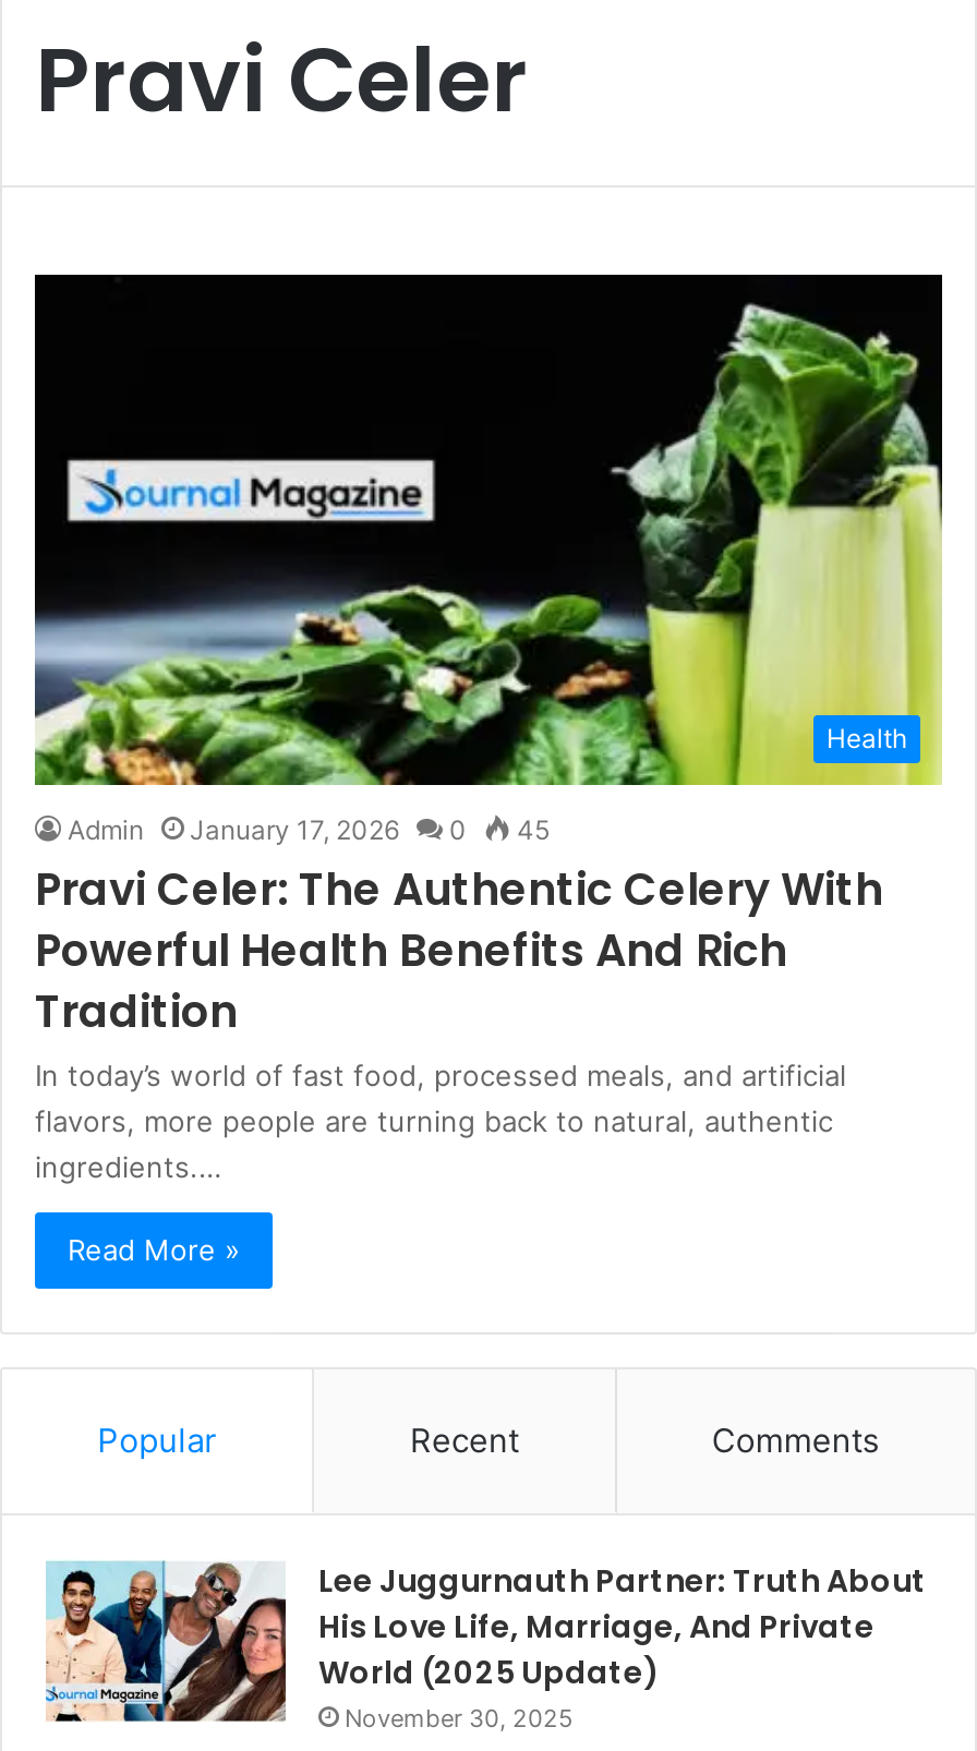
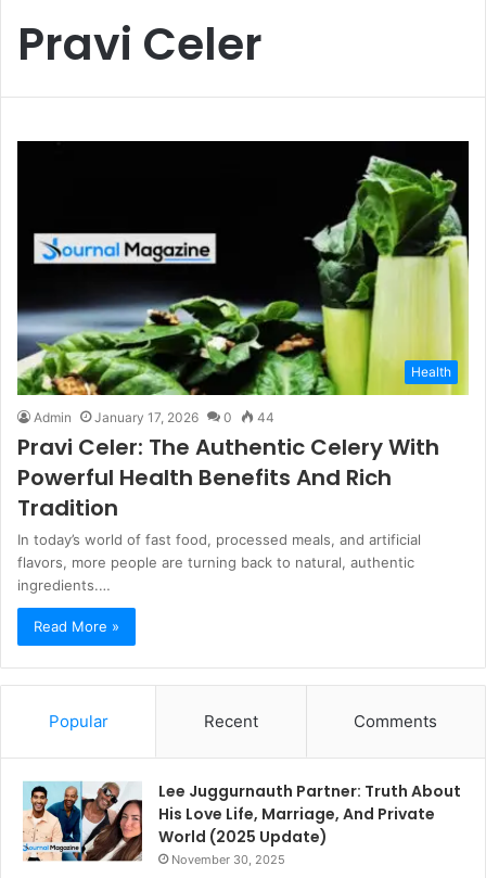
[68,814,550,847] Admin January 17, 2026 0 45 -> [34,410,274,426] Admin January 17, 2026 0 44

